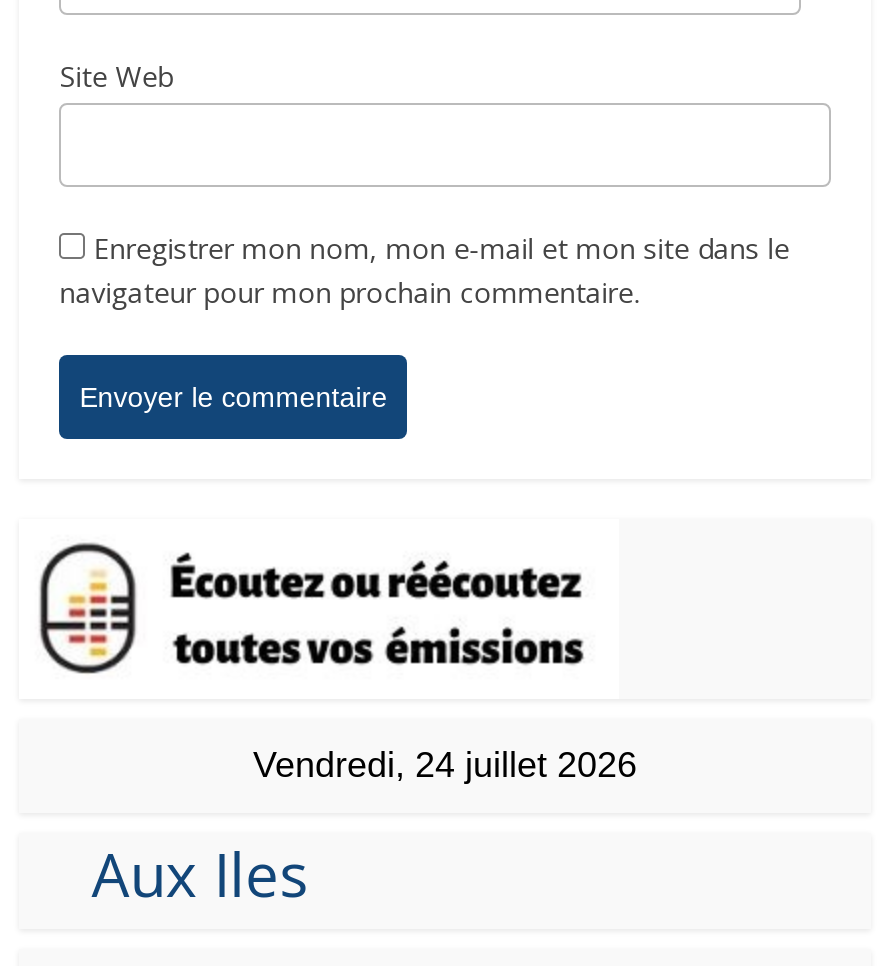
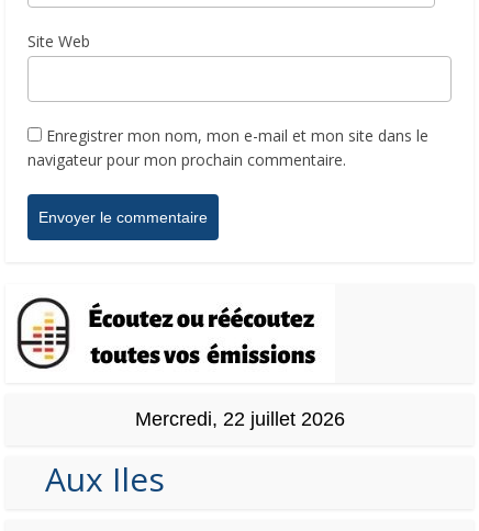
[253,744,637,784] Vendredi, 24 juillet 2026 -> [135,408,344,430] Mercredi, 22 juillet 2026

